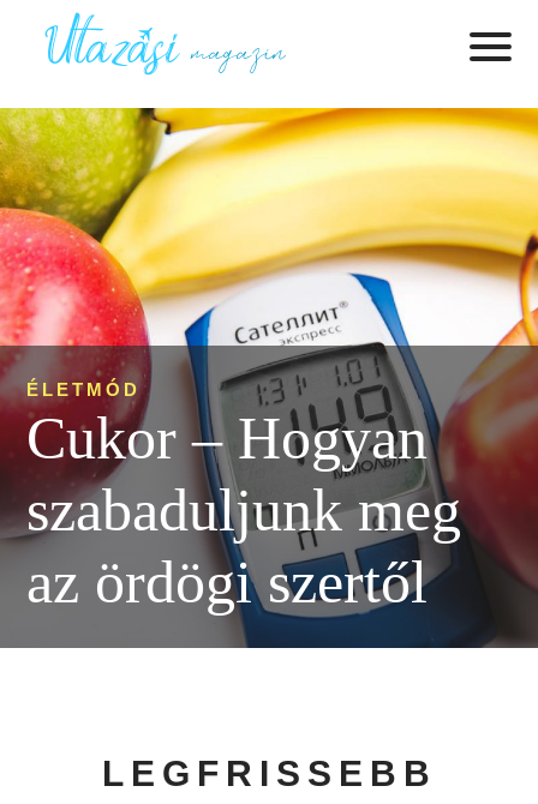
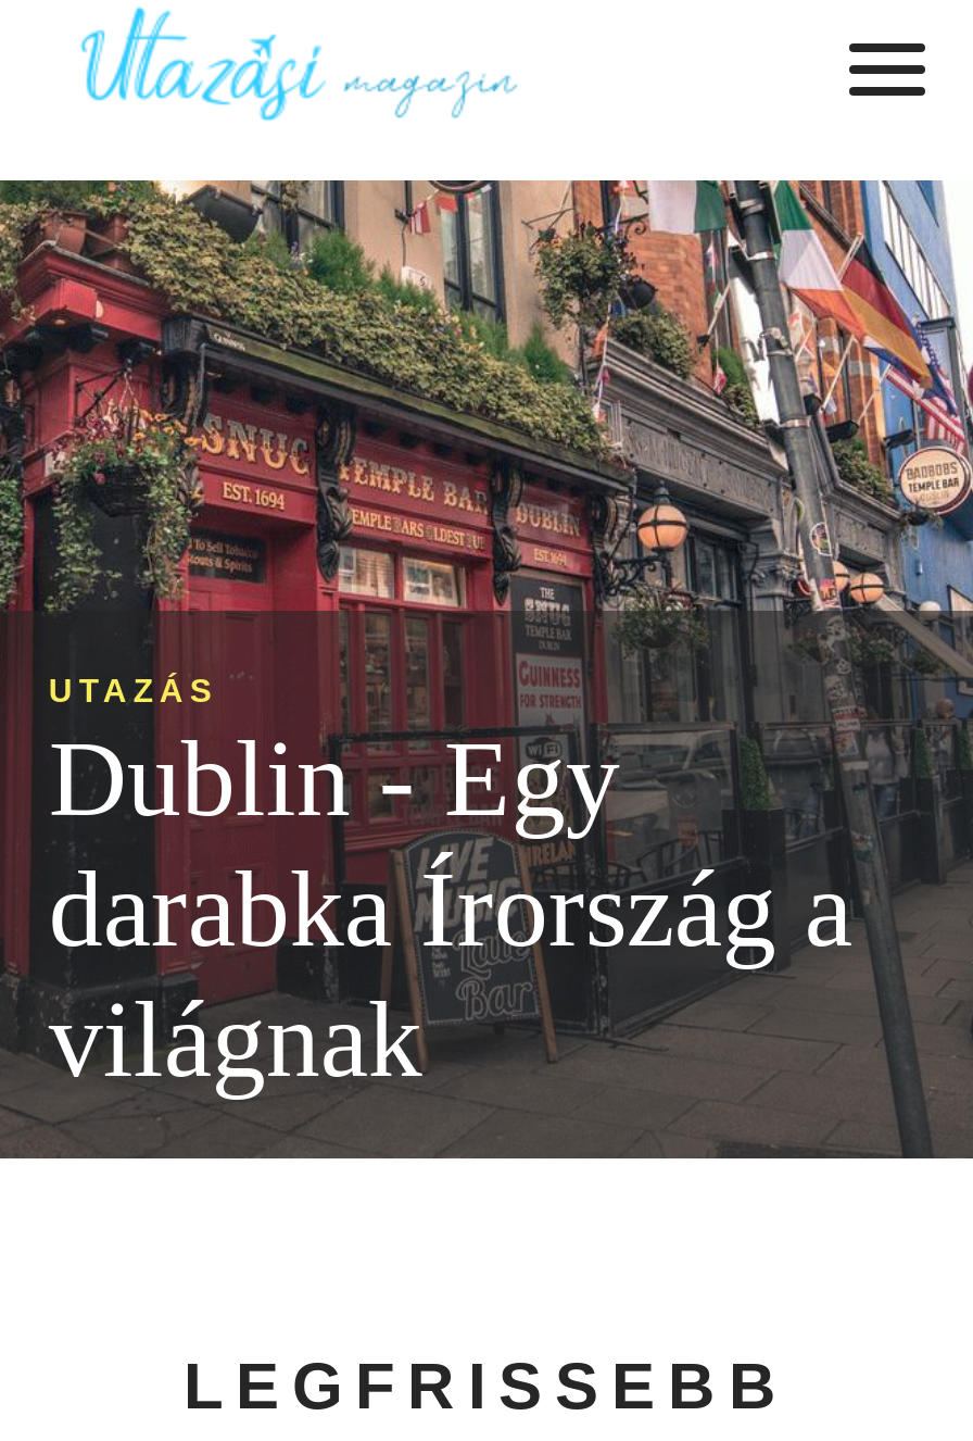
[4,107,534,648] [image] | ÉLETMÓD | Cukor – Hogyan | szabaduljunk meg | az ördögi szertől -> [7,178,966,1158] [image] | UTAZÁS | Dublin - Egy | darabka Írország a | világnak

